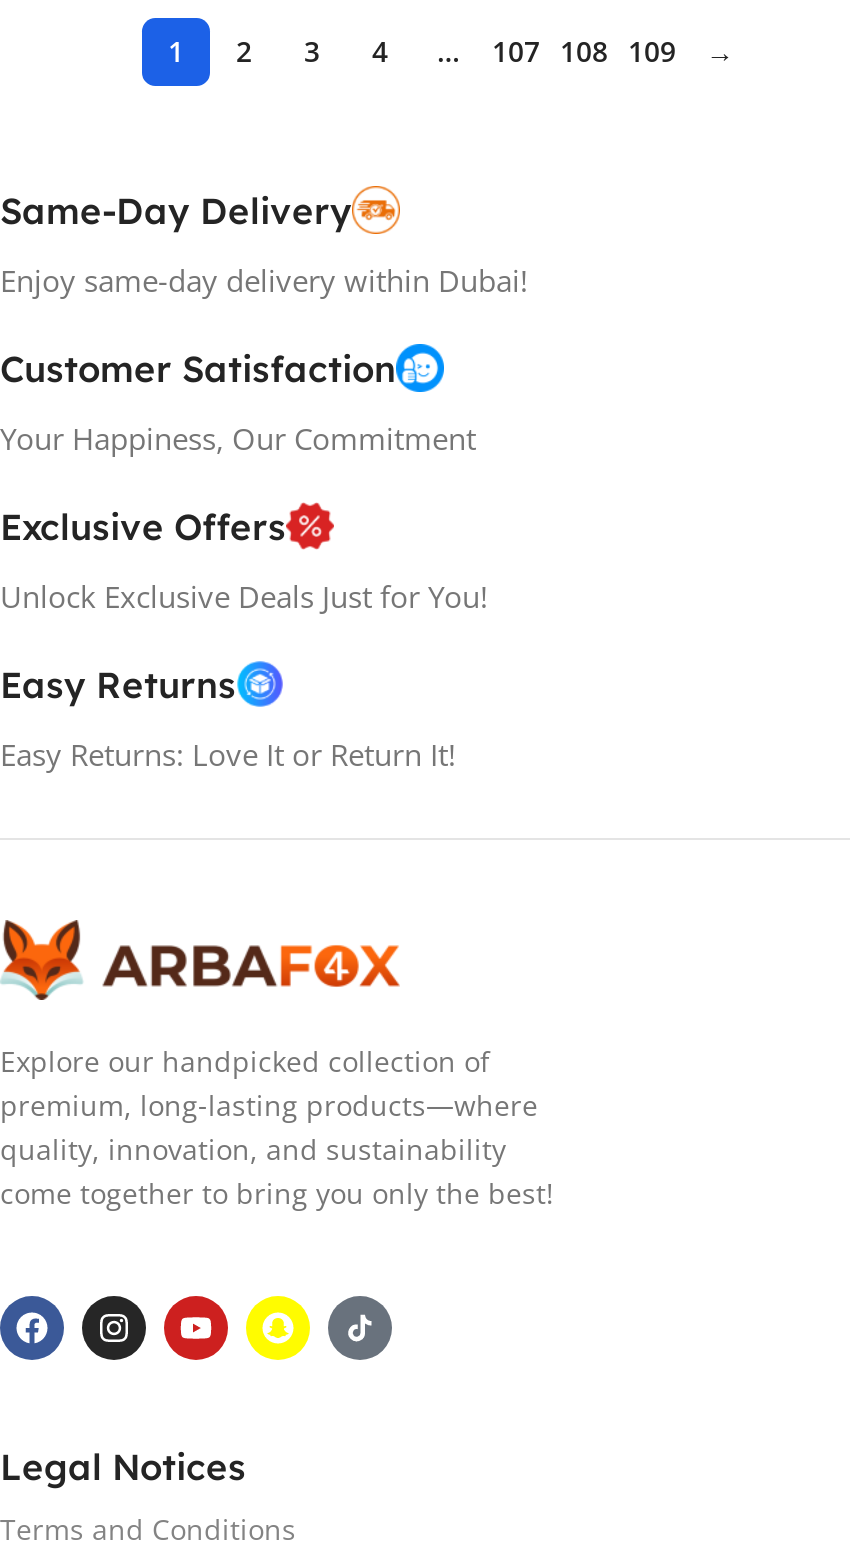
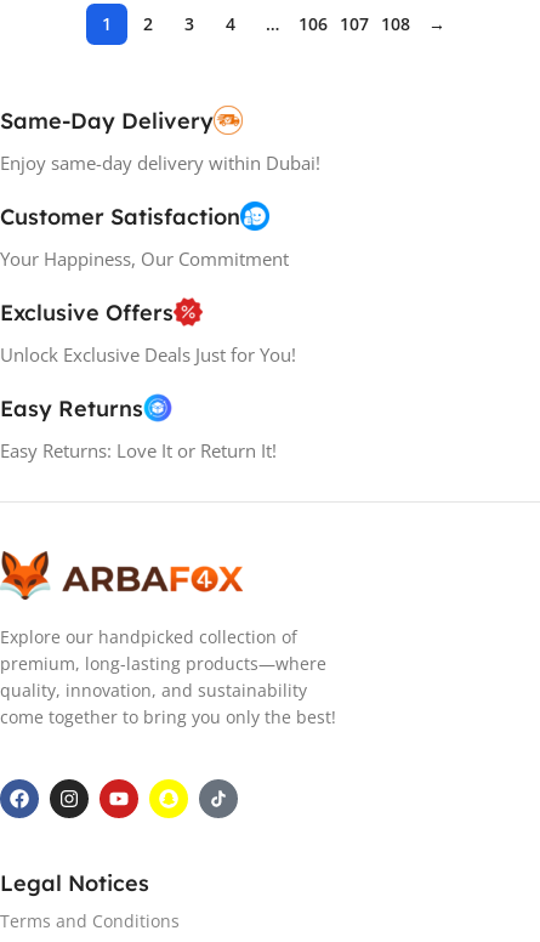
[492,32,676,70] 107 108 109 -> [299,12,410,35] 106 107 108

